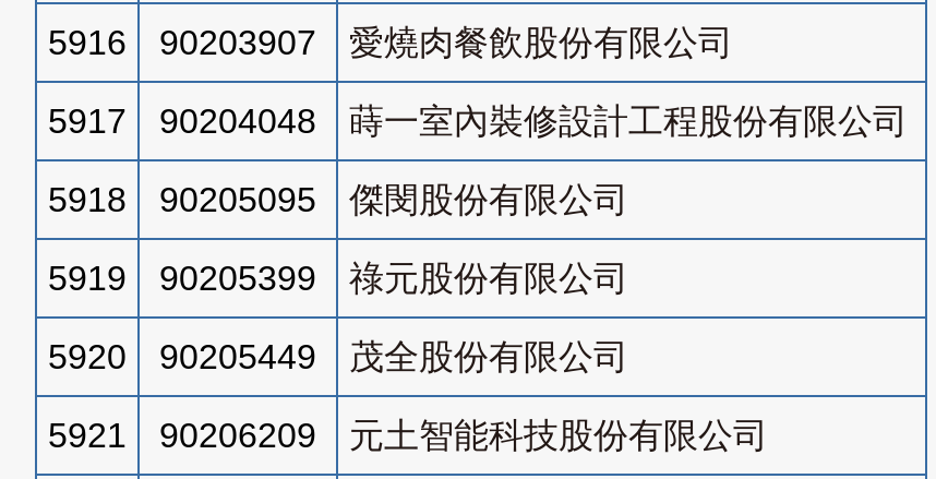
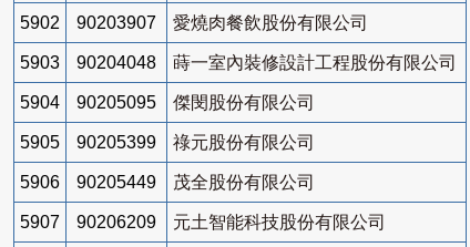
[48,24,733,61] 5916 90203907 愛燒肉餐飲股份有限公司 -> [20,13,368,32] 5902 90203907 愛燒肉餐飲股份有限公司
[48,102,908,139] 5917 90204048 蒔一室內裝修設計工程股份有限公司 -> [20,53,457,72] 5903 90204048 蒔一室內裝修設計工程股份有限公司
[48,181,628,218] 5918 90205095 傑閔股份有限公司 -> [20,93,315,112] 5904 90205095 傑閔股份有限公司
[48,259,628,297] 5919 90205399 祿元股份有限公司 -> [20,133,315,152] 5905 90205399 祿元股份有限公司
[48,338,628,375] 5920 90205449 茂全股份有限公司 -> [20,173,315,192] 5906 90205449 茂全股份有限公司
[48,417,768,454] 5921 90206209 元土智能科技股份有限公司 -> [20,213,386,231] 5907 90206209 元土智能科技股份有限公司

